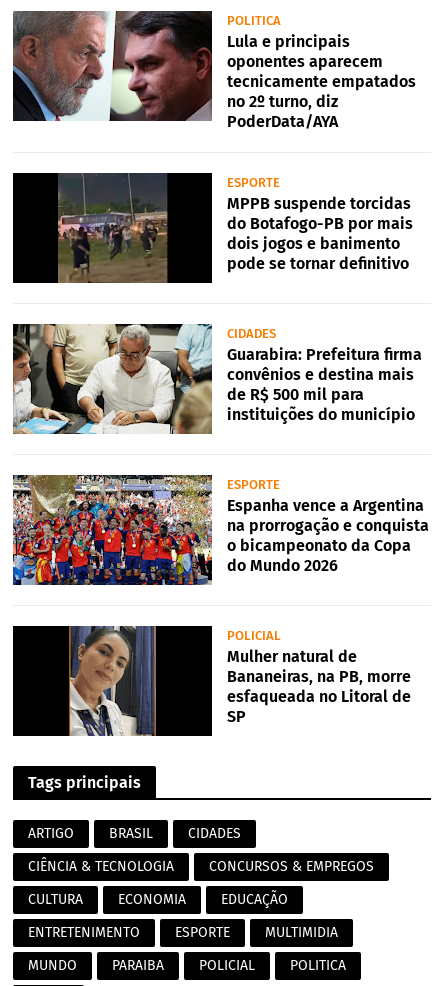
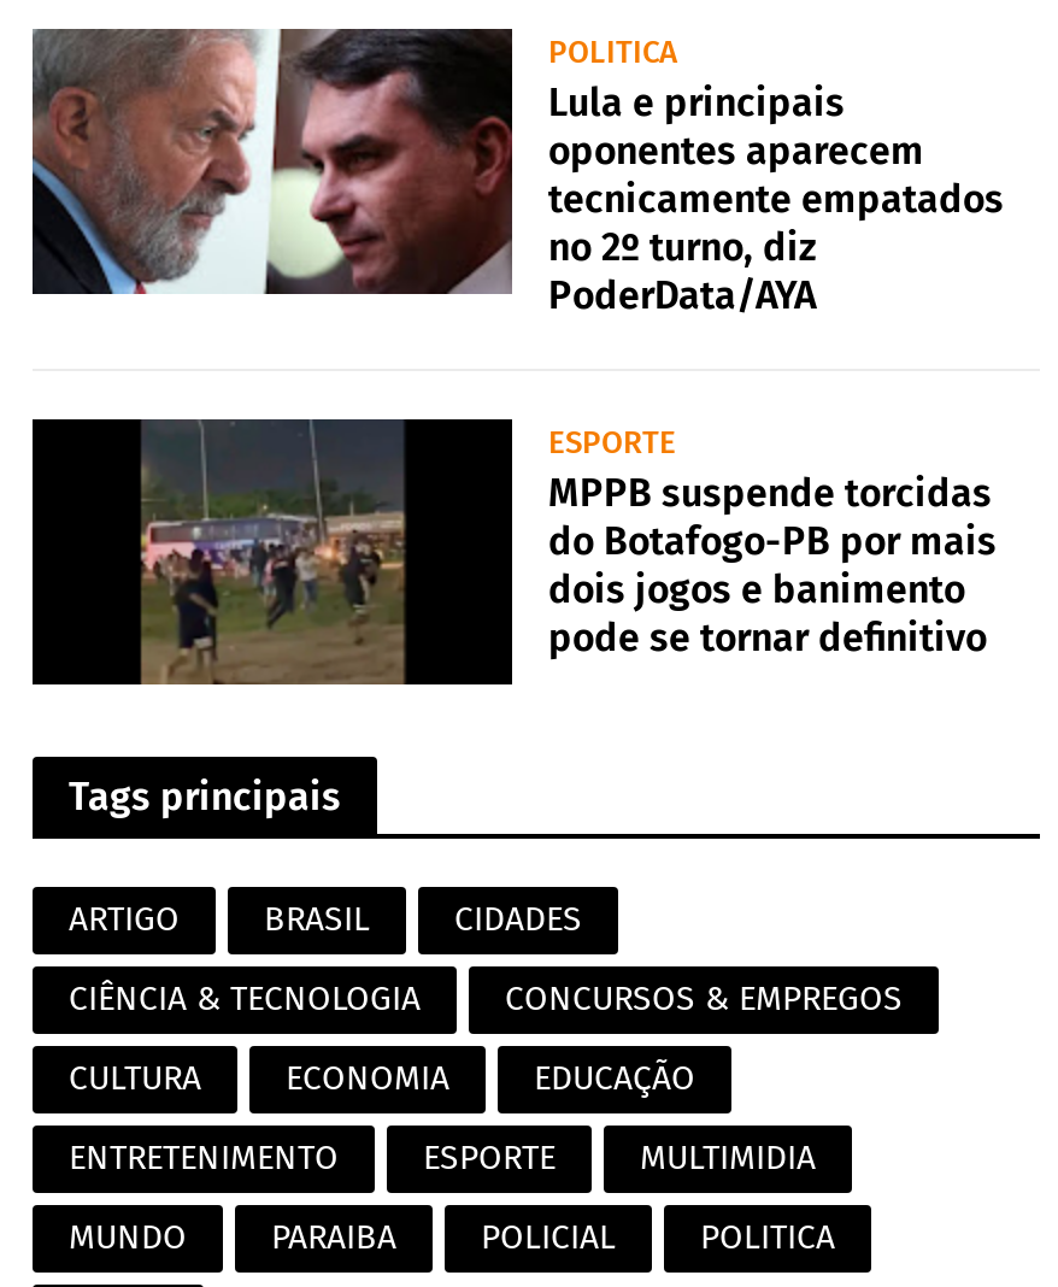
[12,323,422,435] [image] | CIDADES | Guarabira: Prefeitura firma | convênios e destina mais | de R$ 500 mil para | instituições do município -> none
[13,466,429,586] [image] | ESPORTE | Espanha vence a Argentina | na prorrogação e conquista | o bicampeonato da Copa | do Mundo 2026 -> none
[58,626,167,737] [image] -> none
[227,628,411,726] POLICIAL | Mulher natural de | Bananeiras, na PB, morre | esfaqueada no Litoral de | SP -> none

